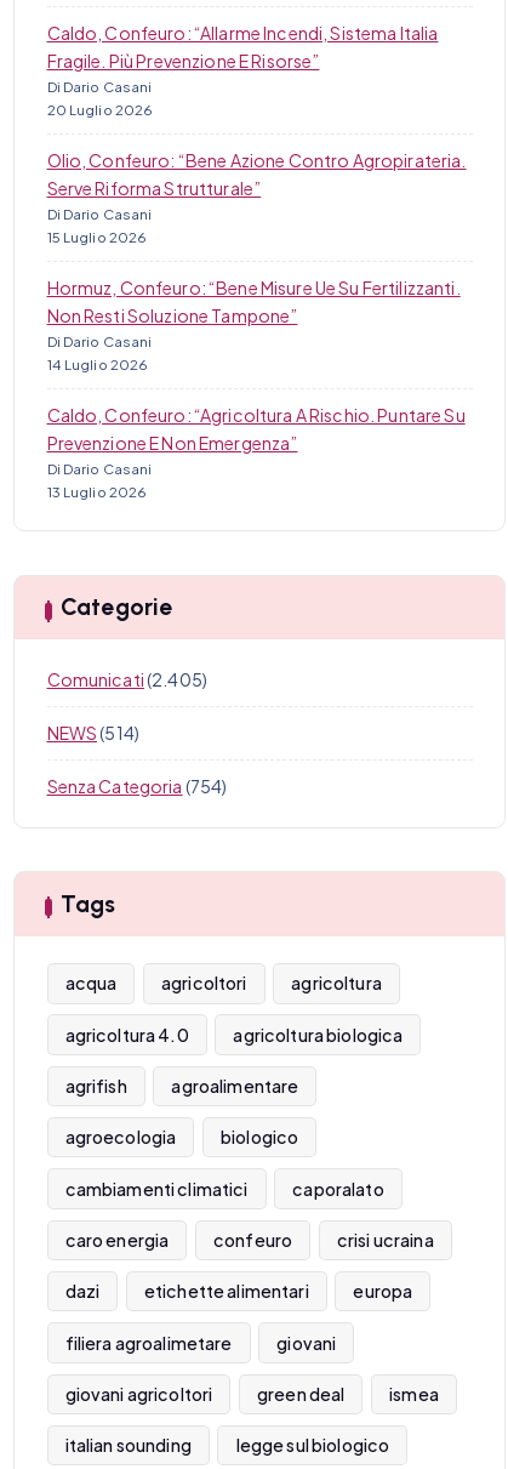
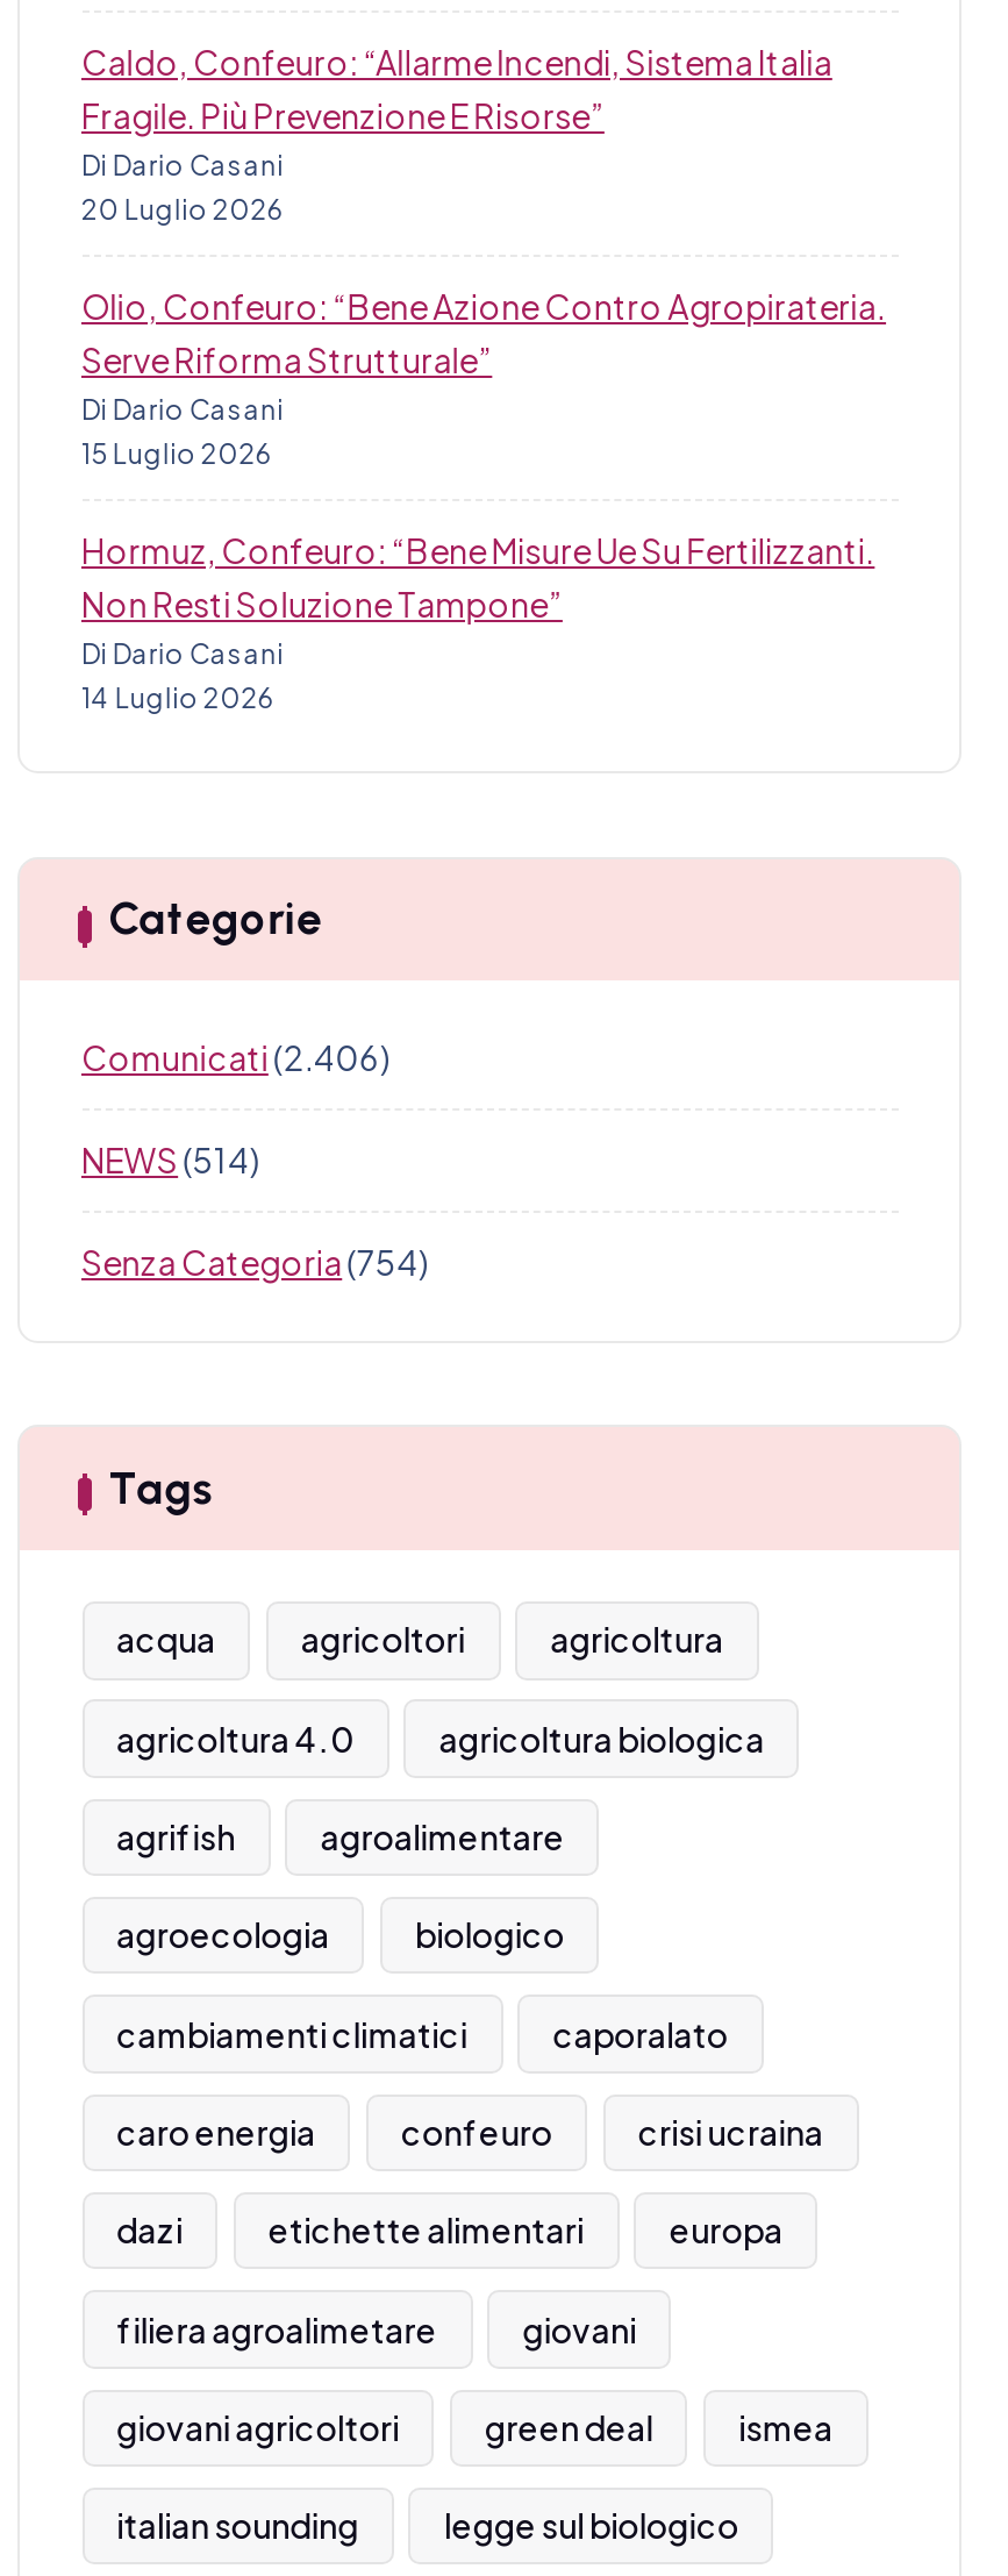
[47,404,465,501] Caldo, Confeuro: “Agricoltura A Rischio. Puntare Su | Prevenzione E Non Emergenza” | Di Dario Casani | 13 Luglio 2026 -> none
[47,669,207,690] Comunicati (2.405) -> [81,1037,390,1079] Comunicati (2.406)

